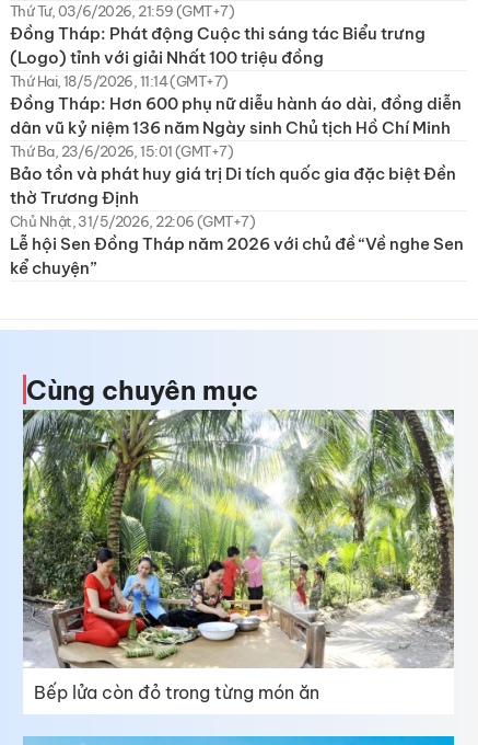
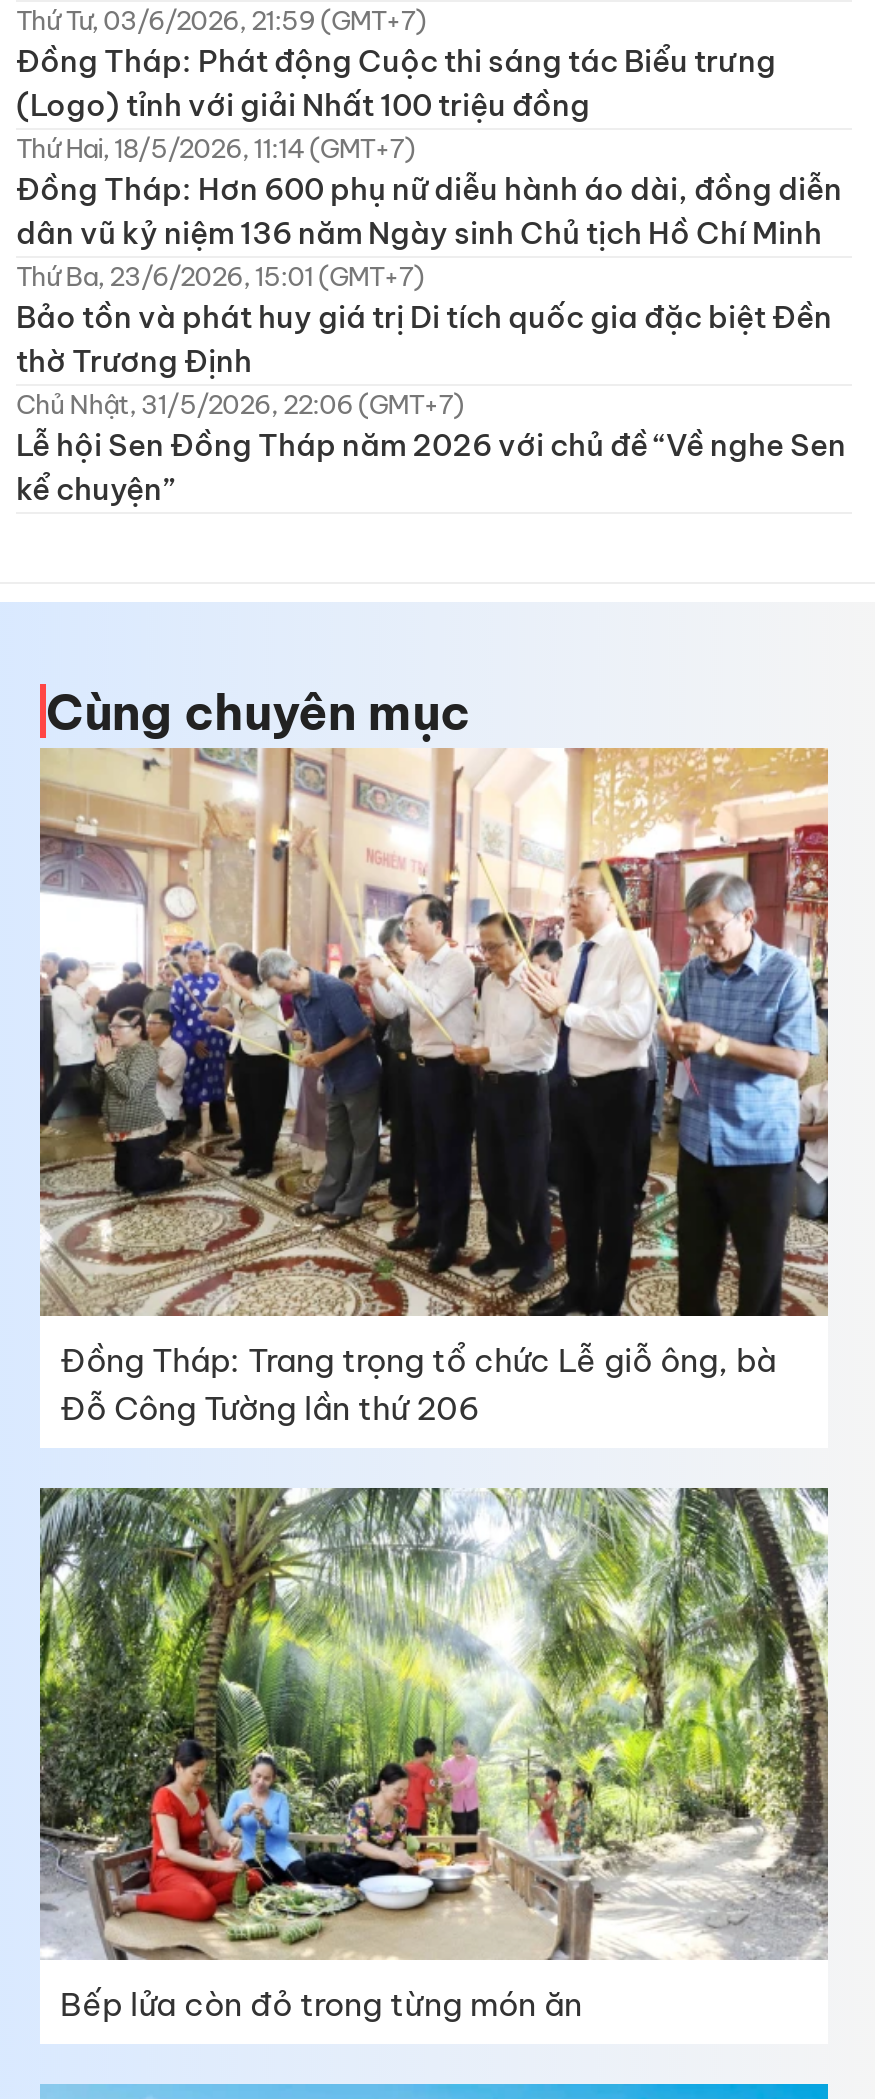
none -> [38,746,830,1427] [image] | Đồng Tháp: Trang trọng tổ chức Lễ giỗ ông, bà | Đỗ Công Tường lần thứ 206

